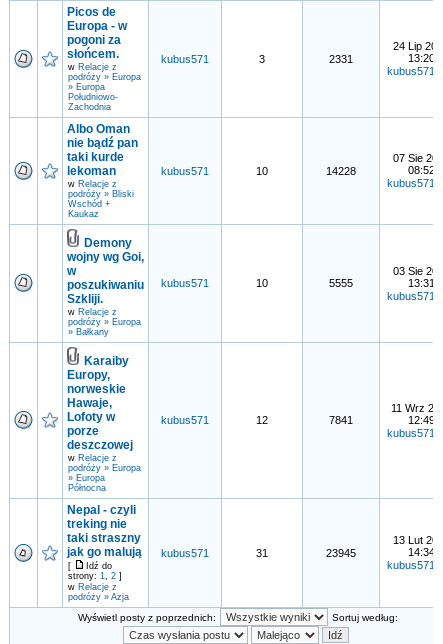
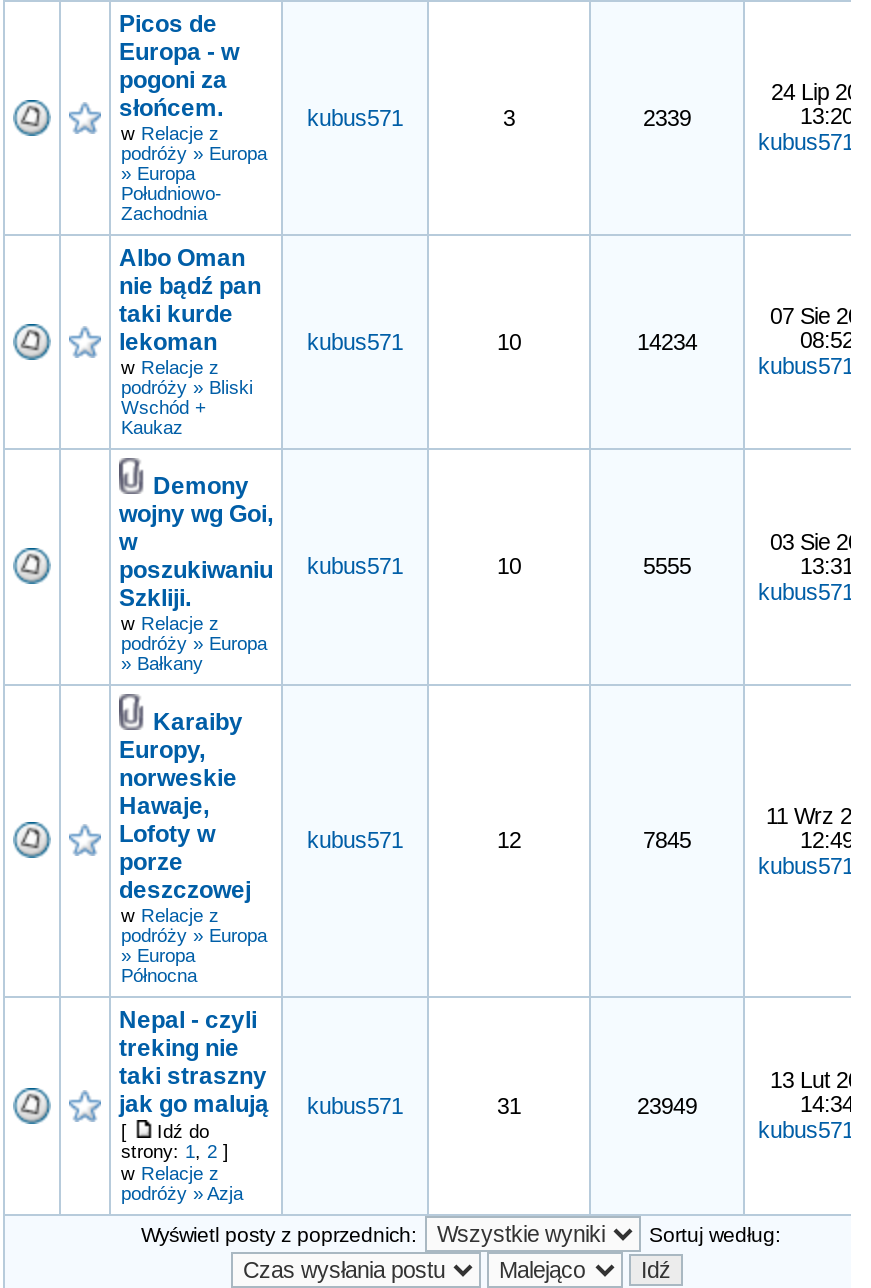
[329,53,353,65] 2331 -> [643,106,691,130] 2339
[326,165,356,177] 14228 -> [637,330,697,354] 14234
[329,414,353,426] 7841 -> [643,828,691,852] 7845
[326,547,356,559] 23945 -> [637,1094,697,1118] 23949

